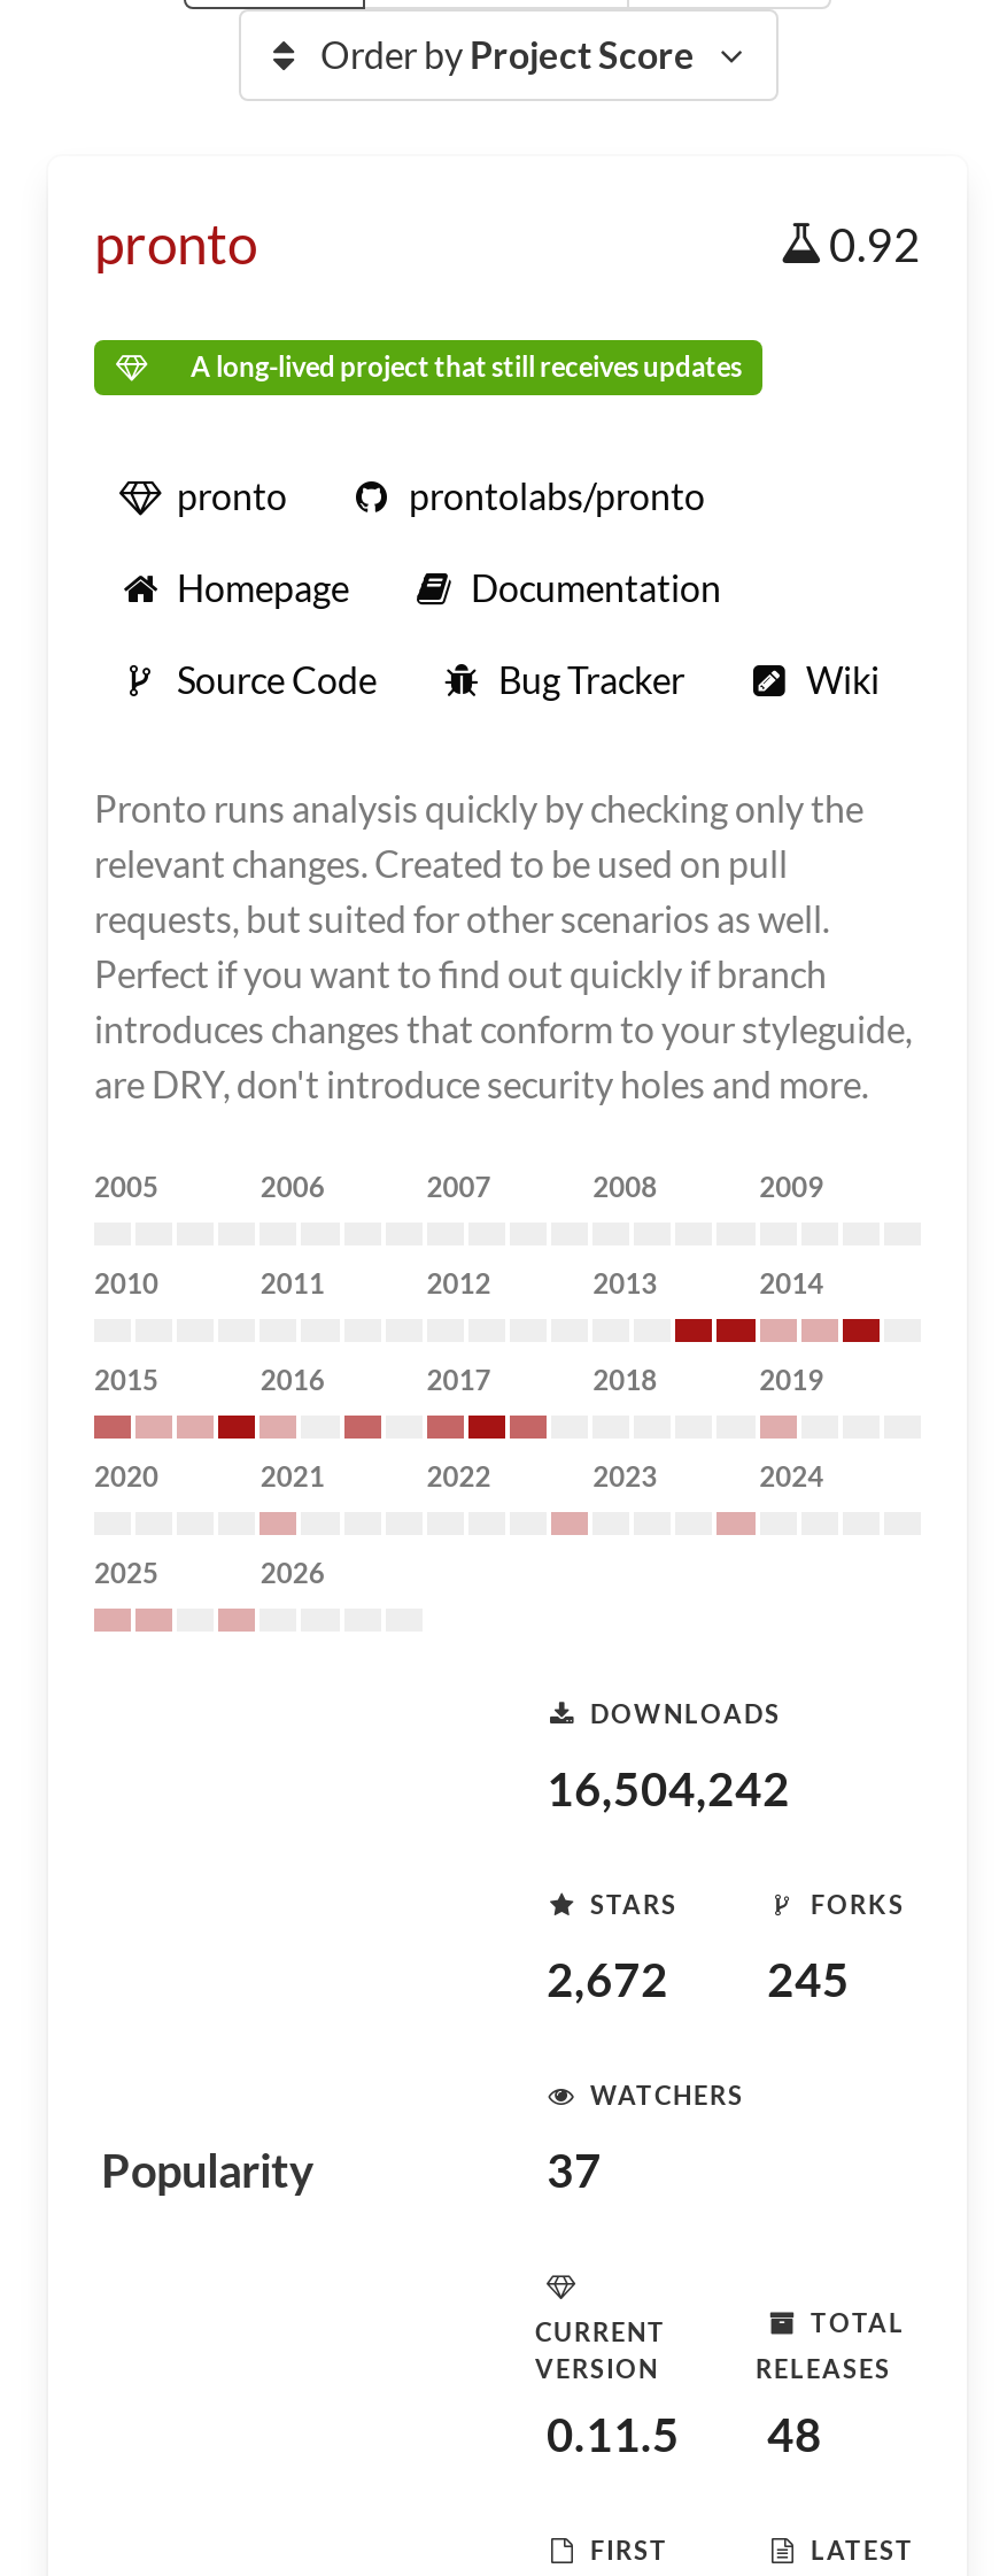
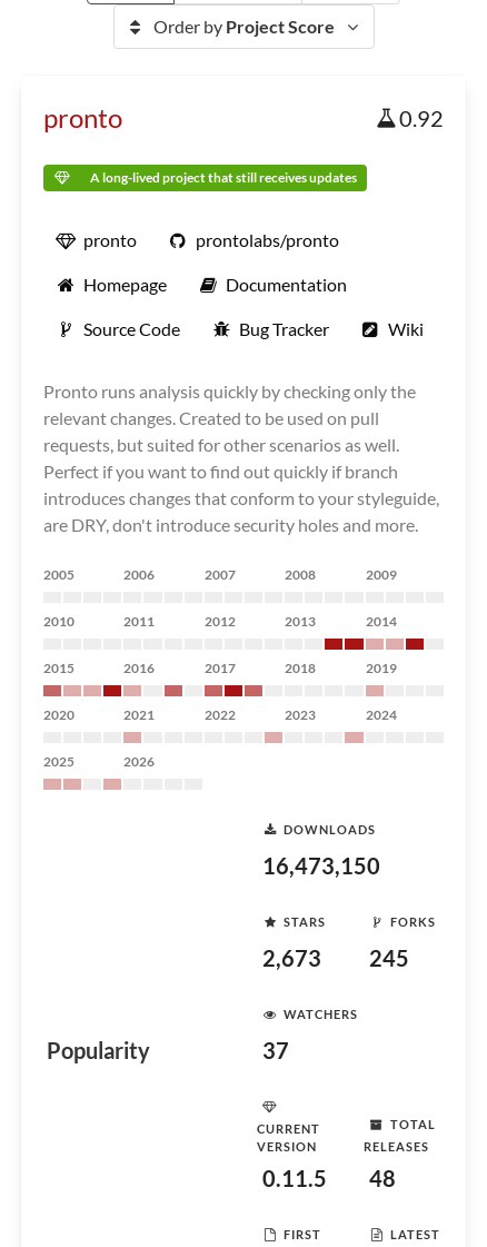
[547,1760,790,1815] 16,504,242 -> [262,852,380,879] 16,473,150
[547,1951,850,2006] 2,672 245 -> [262,944,409,971] 2,673 245

